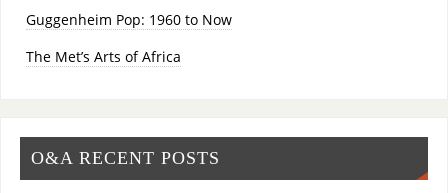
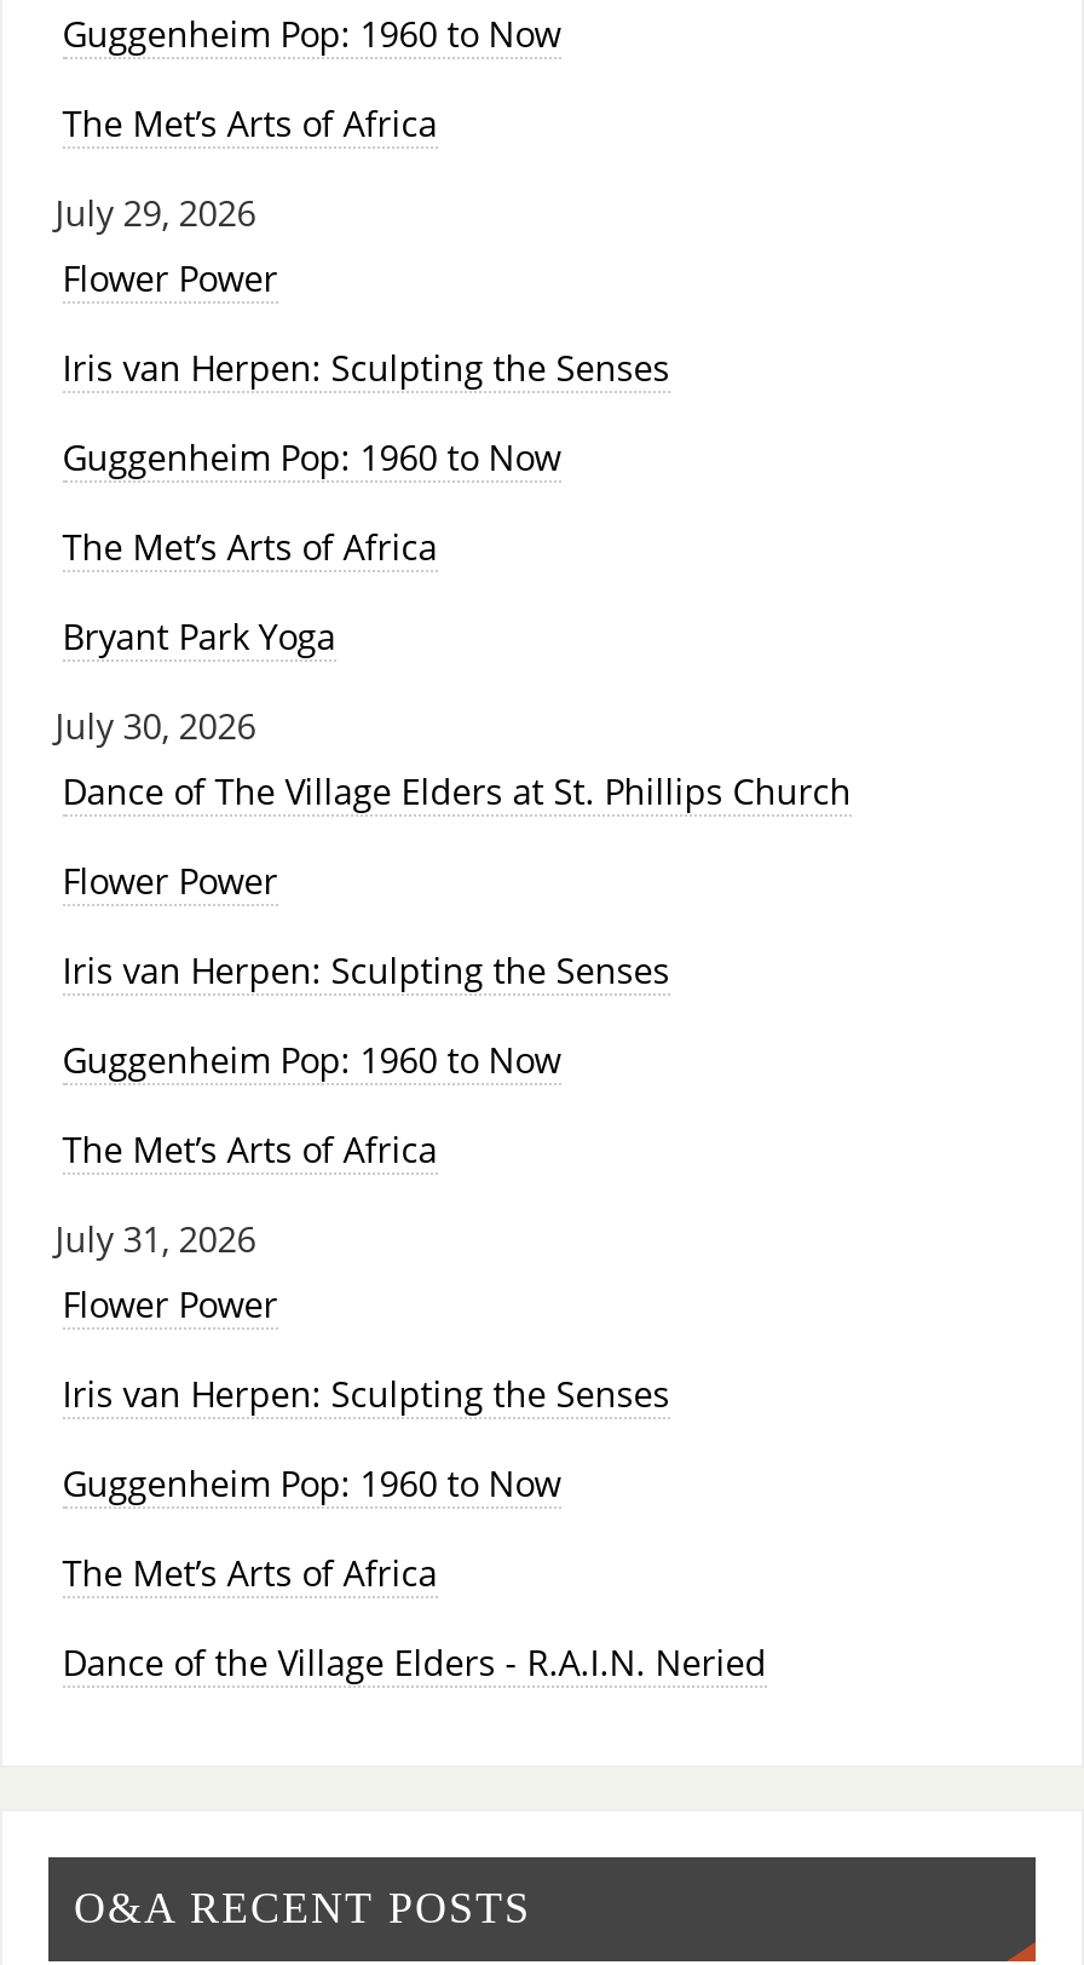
none -> [55,190,851,1686] July 29, 2026 | Flower Power | Iris van Herpen: Sculpting the Senses | Guggenheim Pop: 1960 to Now | The Met’s Arts of Africa | Bryant Park Yoga | July 30, 2026 | Dance of The Village Elders at St. Phillips Church | Flower Power | Iris van Herpen: Sculpting the Senses | Guggenheim Pop: 1960 to Now | The Met’s Arts of Africa | July 31, 2026 | Flower Power | Iris van Herpen: Sculpting the Senses | Guggenheim Pop: 1960 to Now | The Met’s Arts of Africa | Dance of the Village Elders - R.A.I.N. Neried

